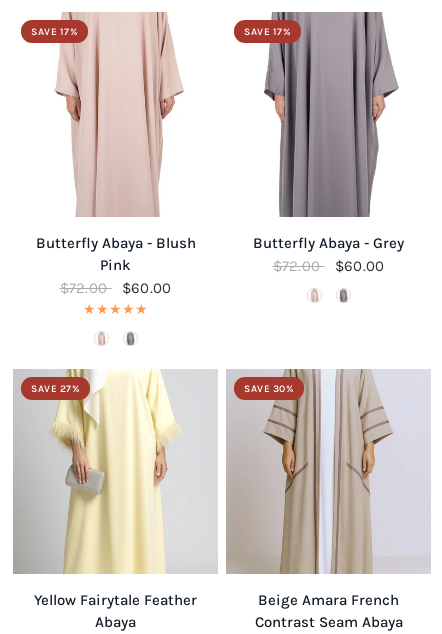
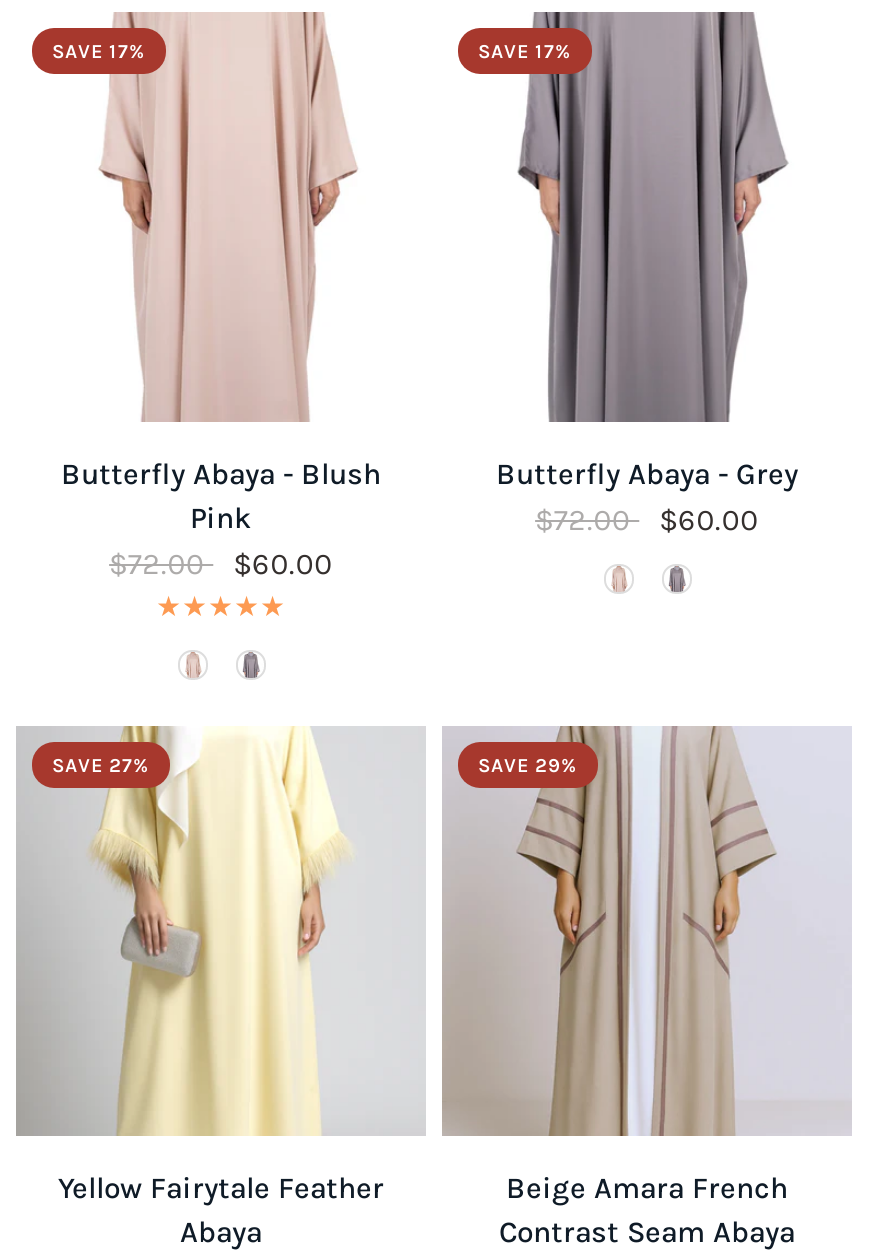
[244,383,294,395] SAVE 30% -> [478,754,578,778] SAVE 29%

